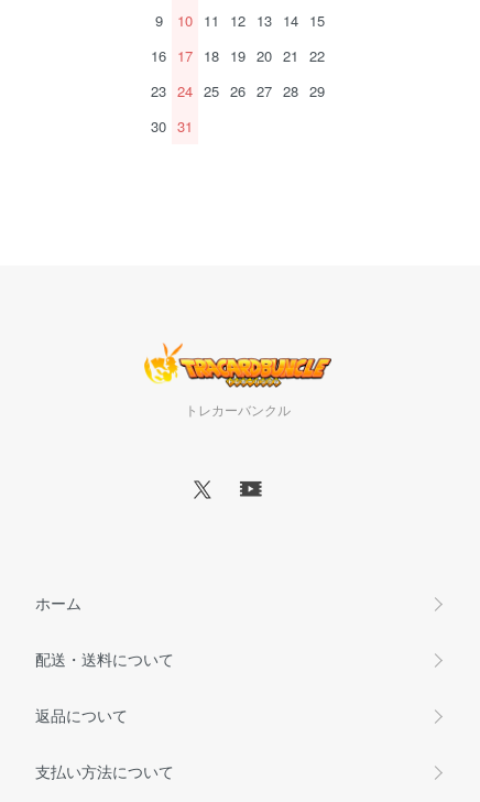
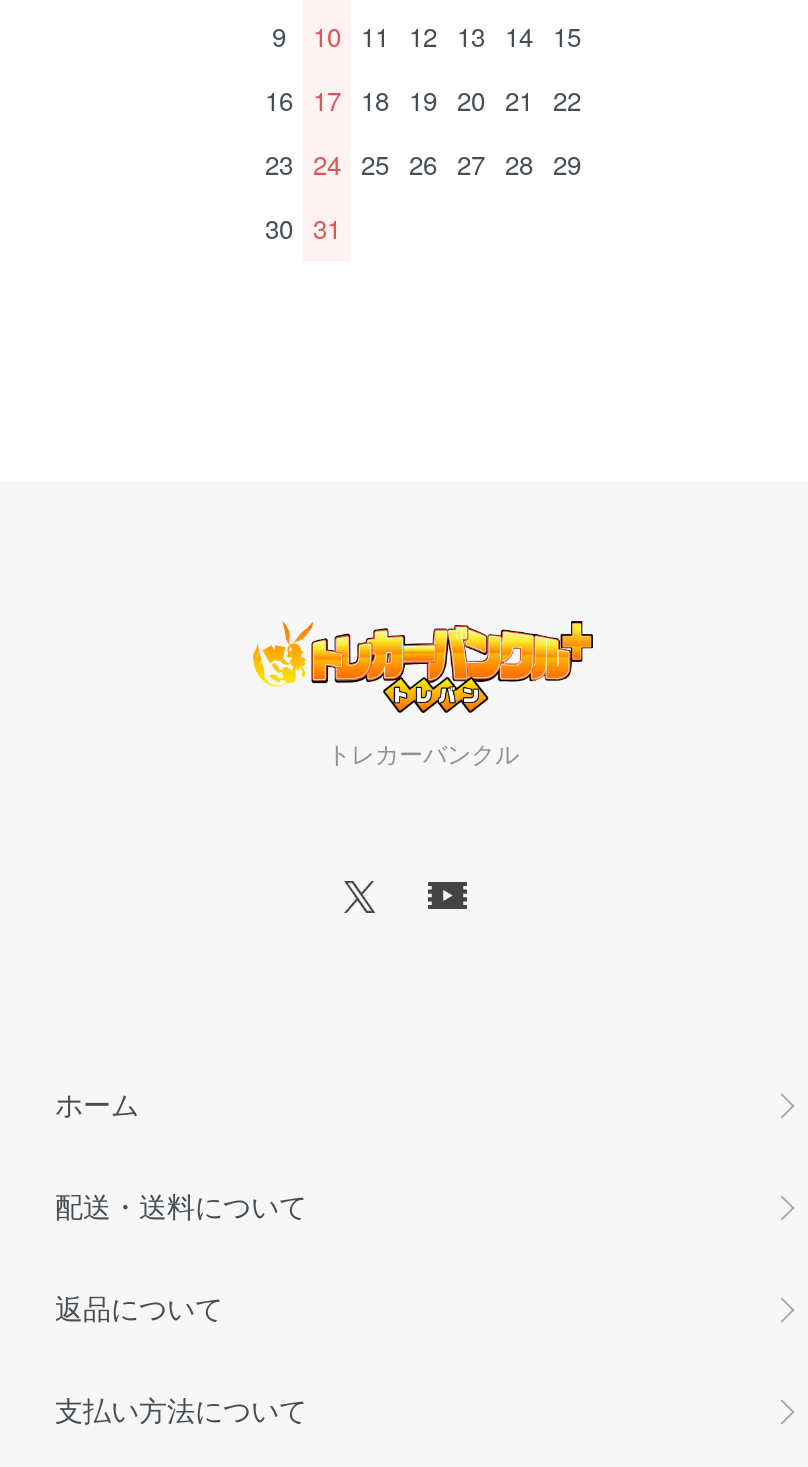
[144,342,332,389] [image] -> [251,618,595,714] [image]

